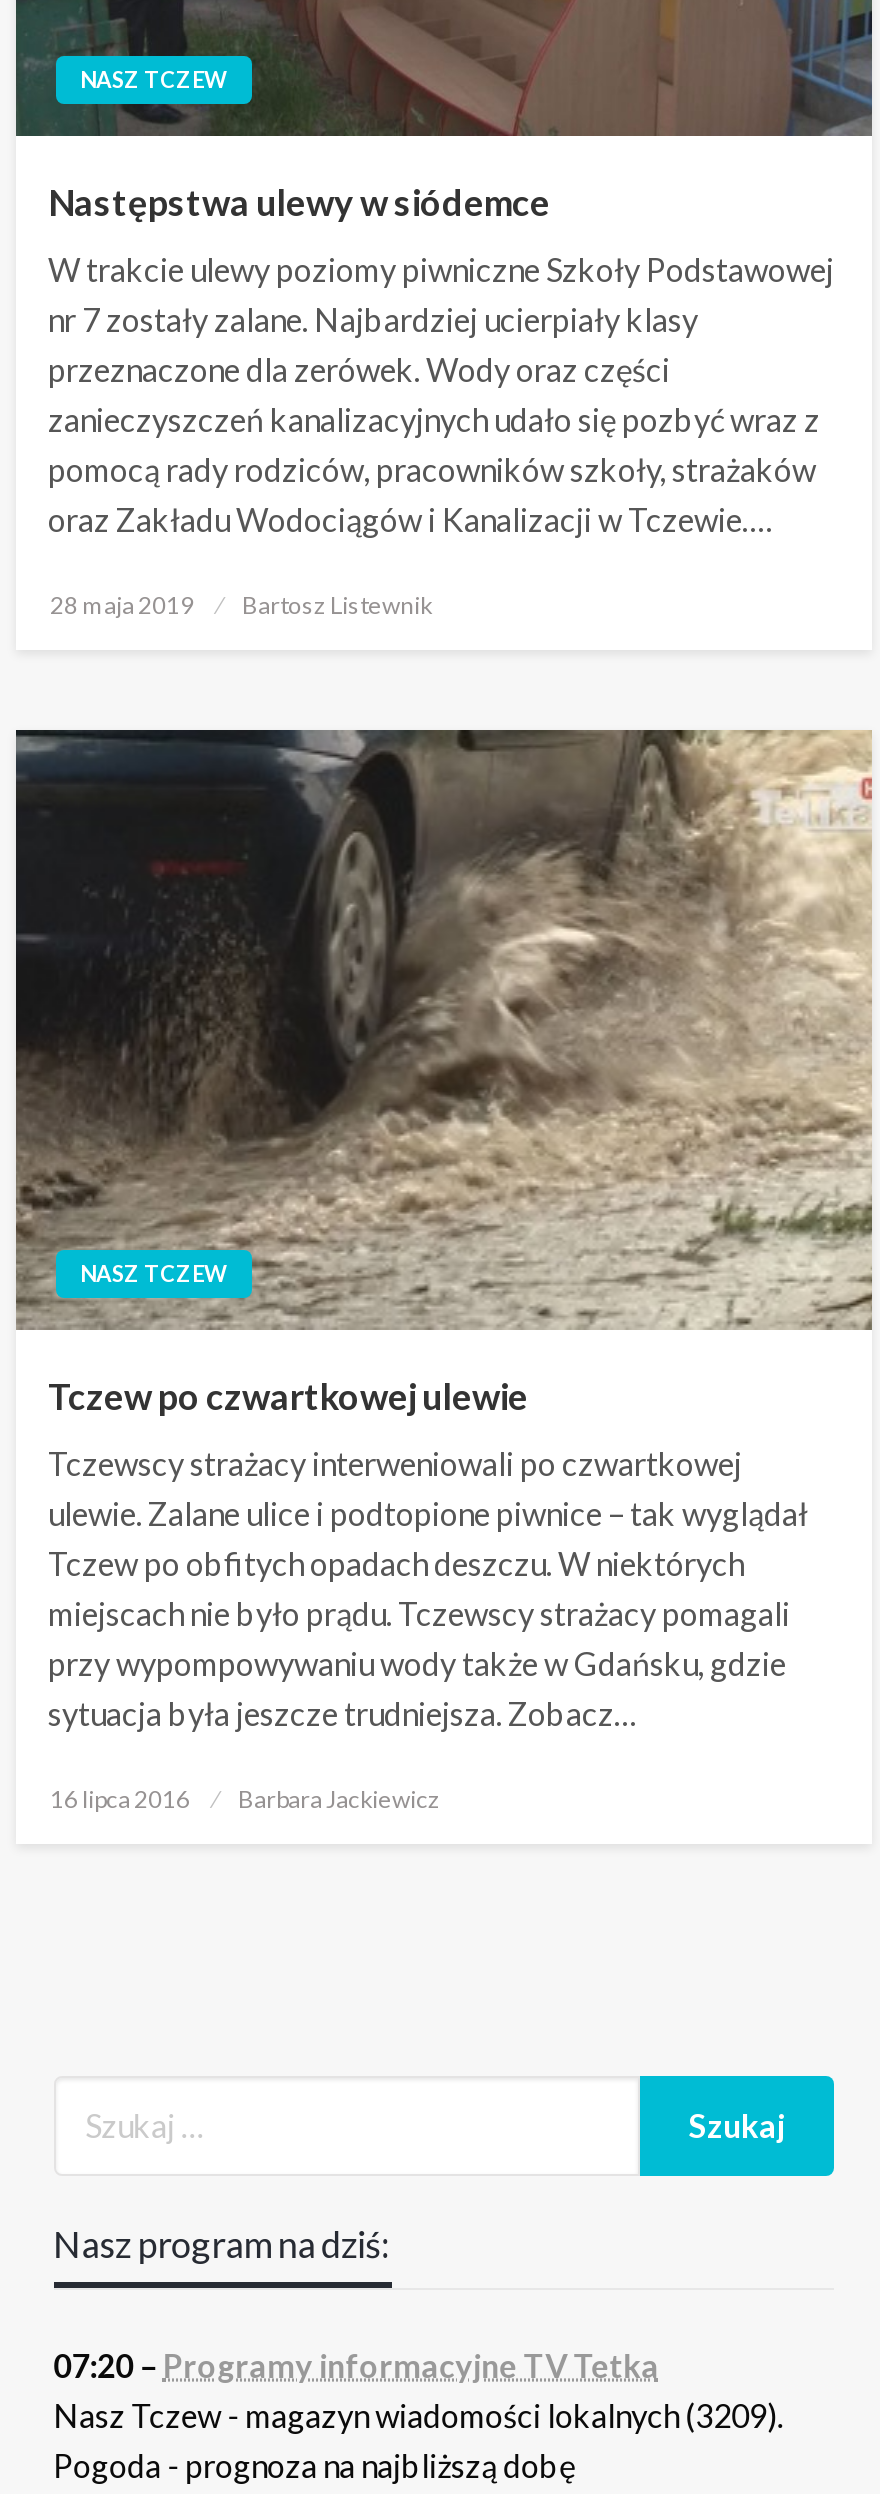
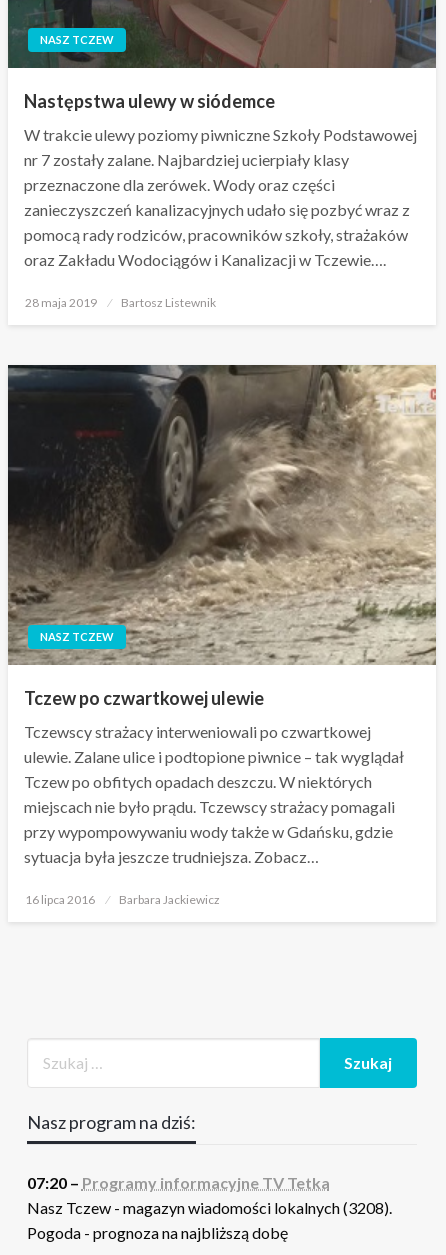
[53,2396,783,2434] Nasz Tczew - magazyn wiadomości lokalnych (3209). -> [27,1198,392,1217] Nasz Tczew - magazyn wiadomości lokalnych (3208).

